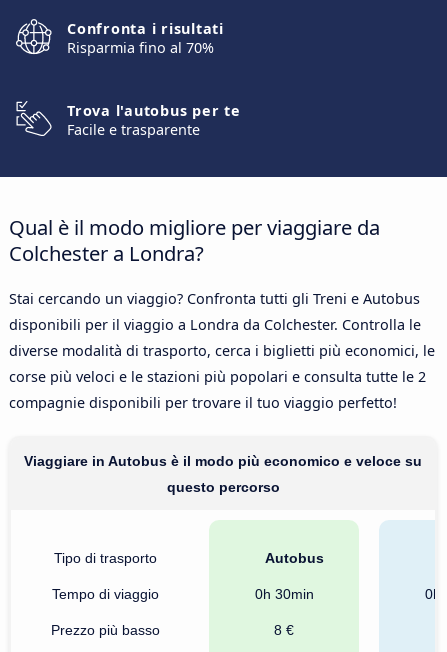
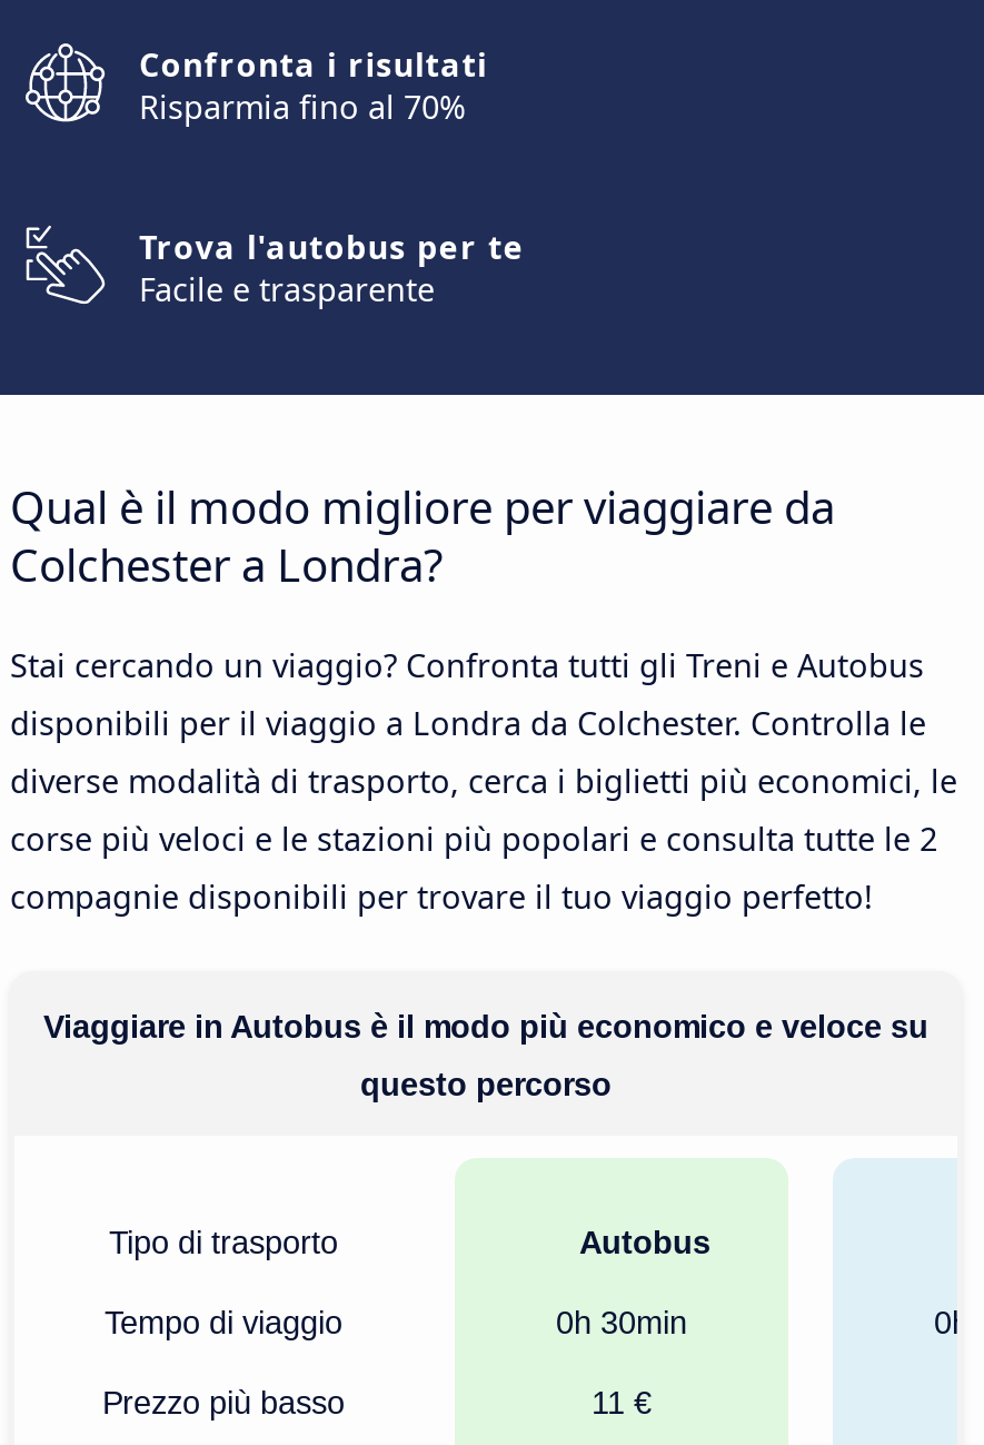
[274,622,294,638] 8 € -> [592,1384,652,1420] 11 €

